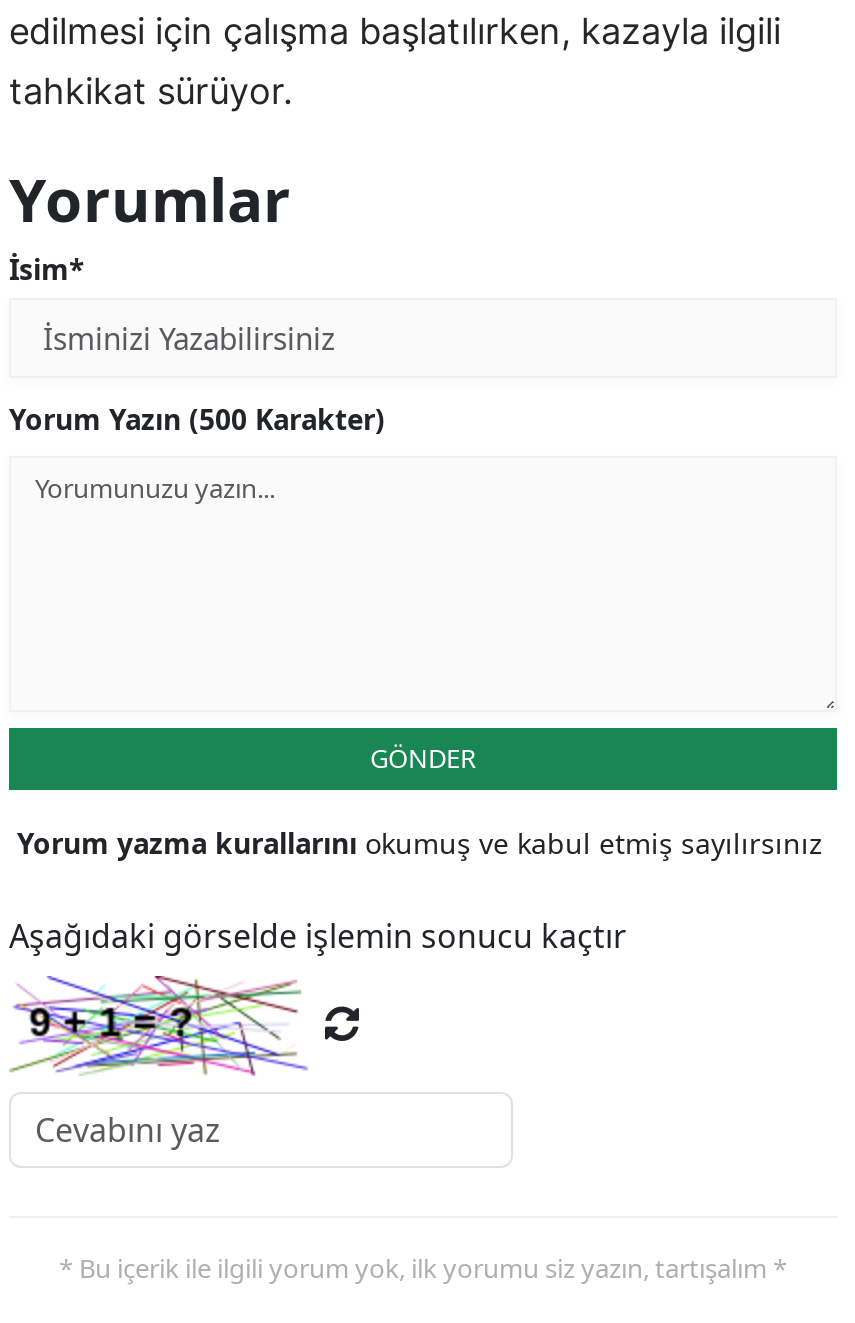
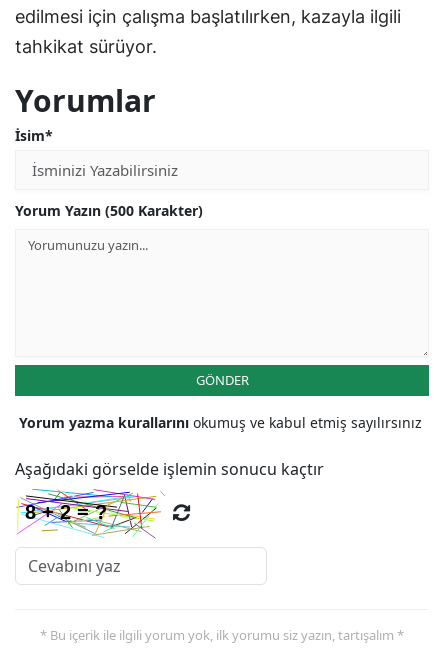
[9,973,309,1077] [image] -> [16,489,165,539] [image]

